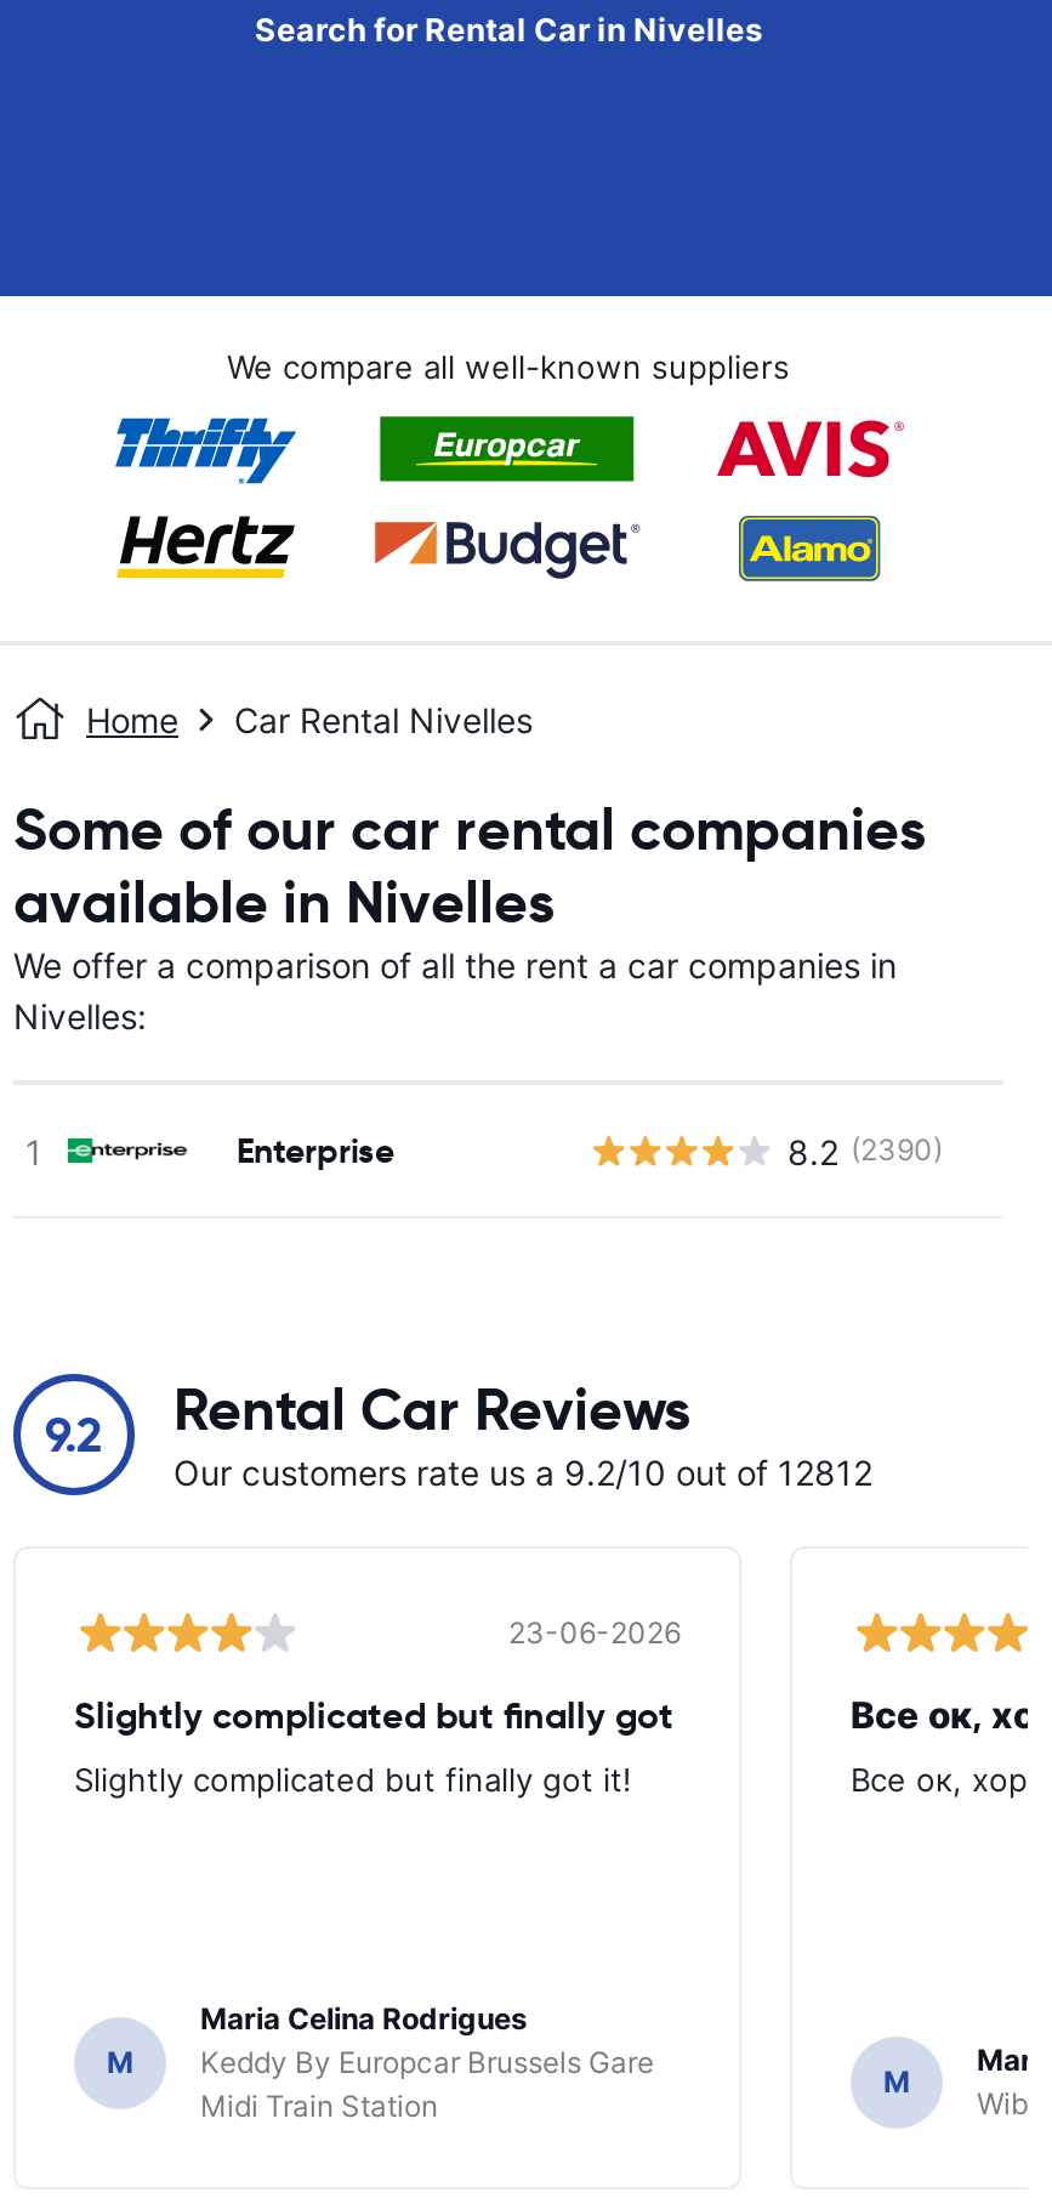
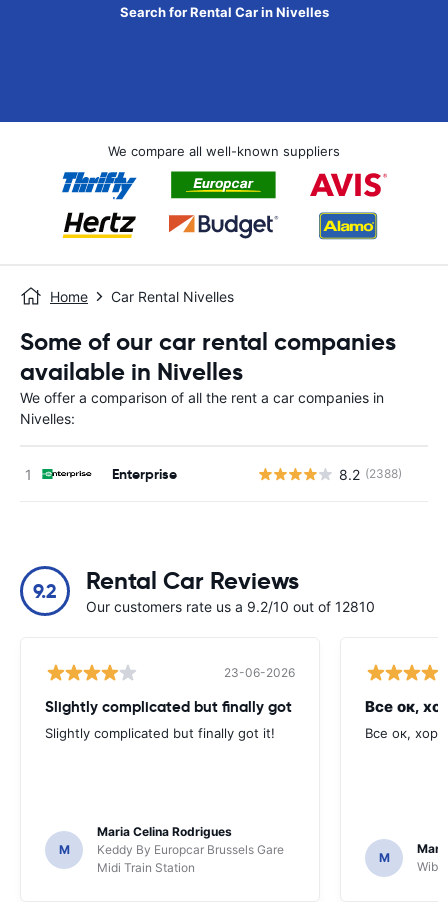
[787,1130,943,1171] 8.2 (2390) -> [339,465,402,482] 8.2 (2388)
[174,1452,872,1493] Our customers rate us a 9.2/10 out of 12812 -> [86,598,375,615] Our customers rate us a 9.2/10 out of 12810

